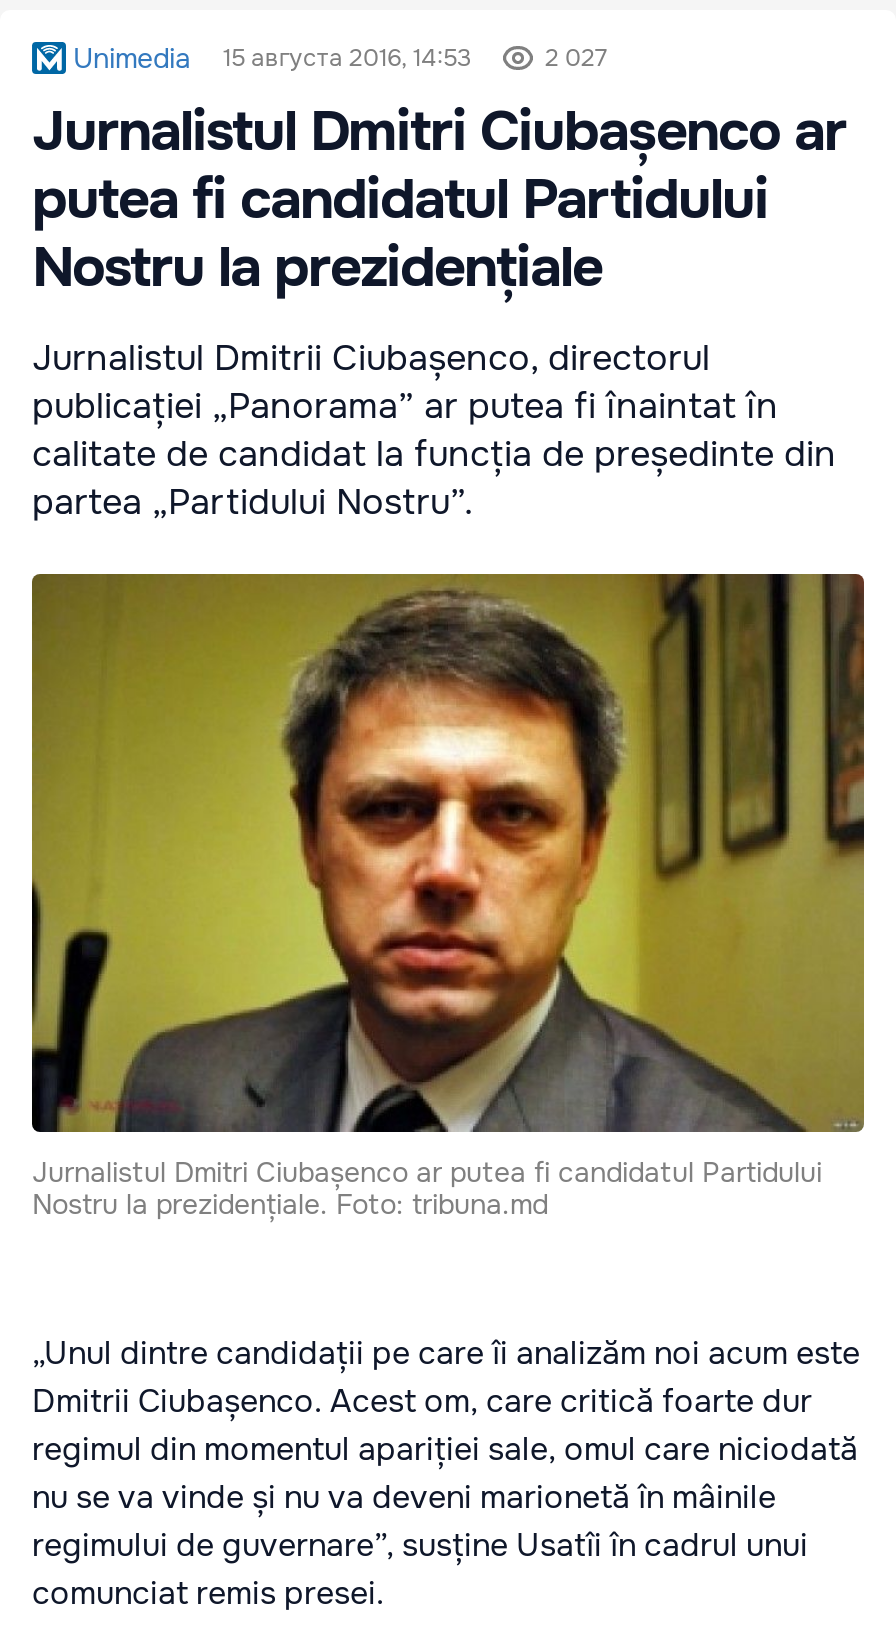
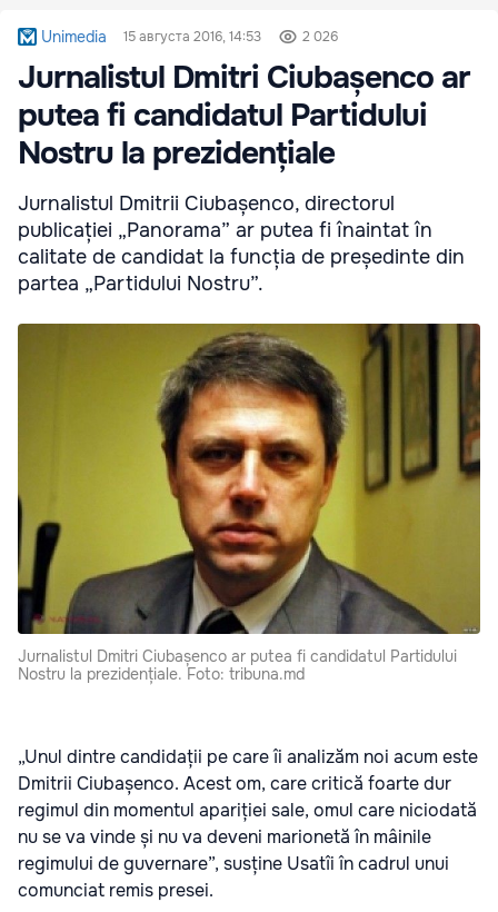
[545,43,607,75] 2 027 -> [303,28,338,46] 2 026

